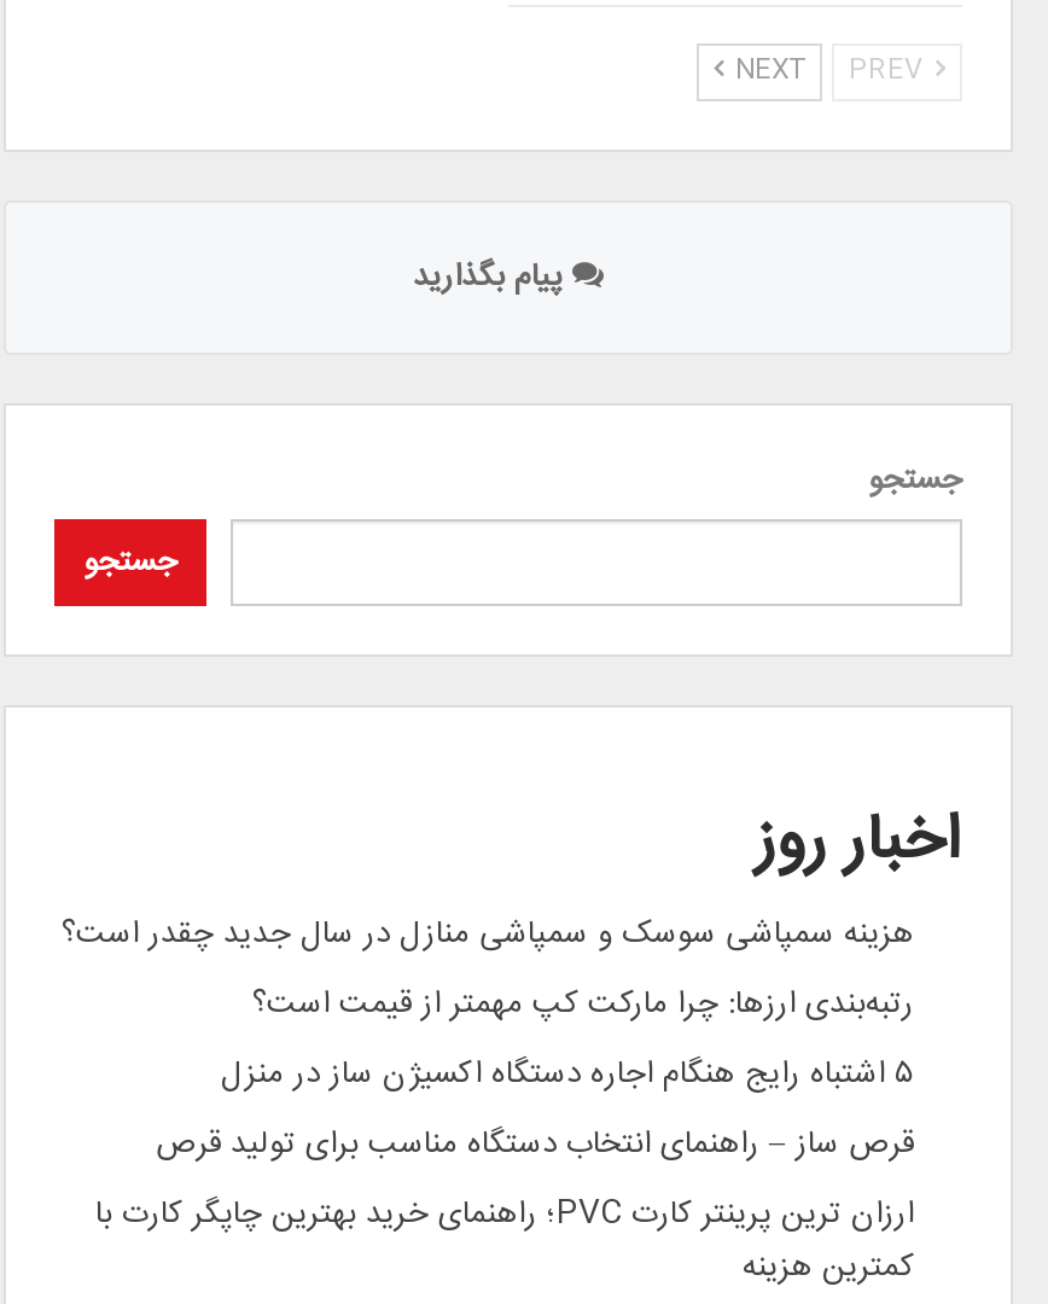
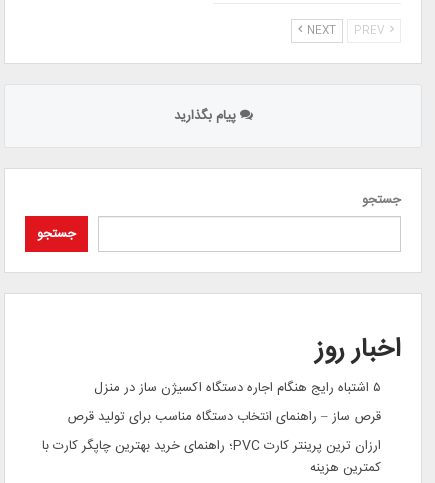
[62,908,914,1031] هزینه سمپاشی سوسک و سمپاشی منازل در سال جدید چقدر است؟ | رتبه‌بندی ارزها: چرا مارکت کپ مهمتر از قیمت است؟ -> none

